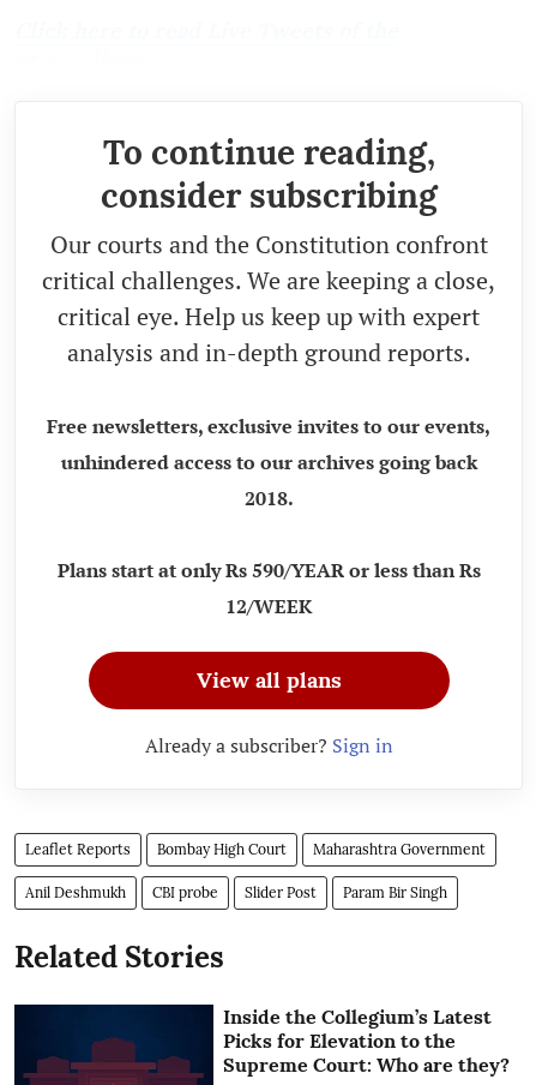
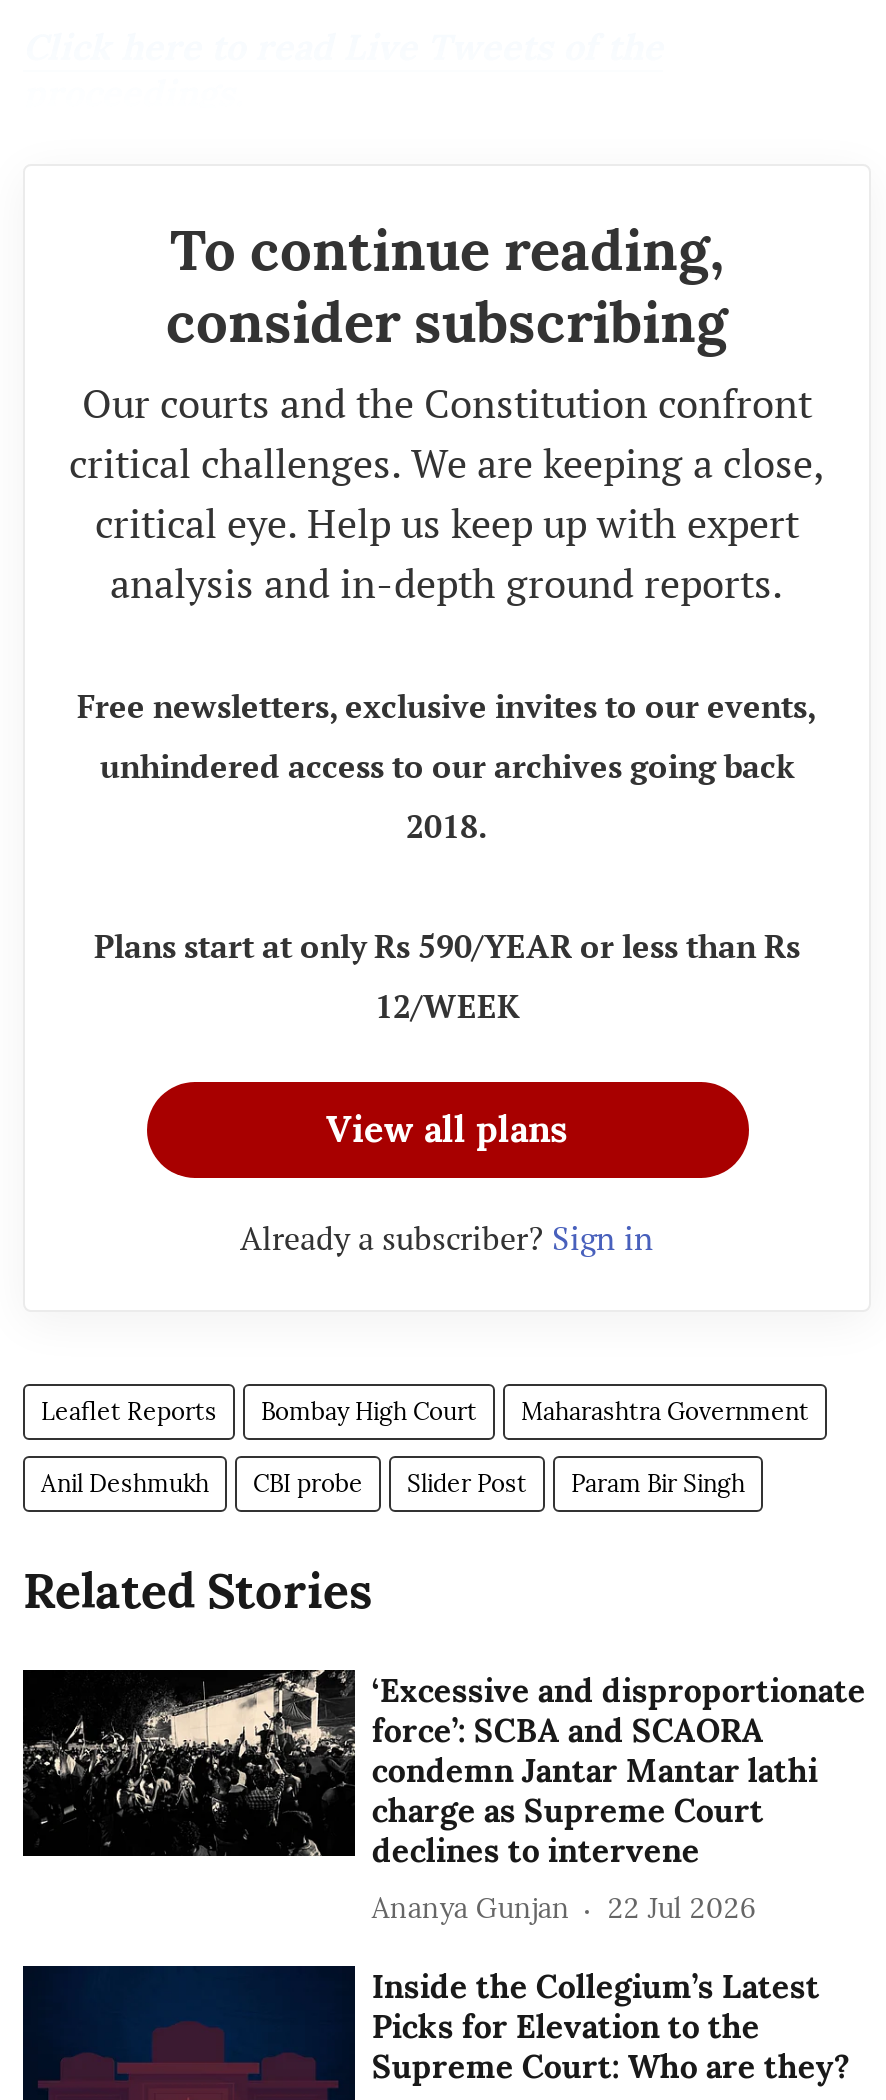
none -> [23,1668,866,1926] [image] | ‘Excessive and disproportionate | force’: SCBA and SCAORA | condemn Jantar Mantar lathi | charge as Supreme Court | declines to intervene | Ananya Gunjan | 22 Jul 2026

